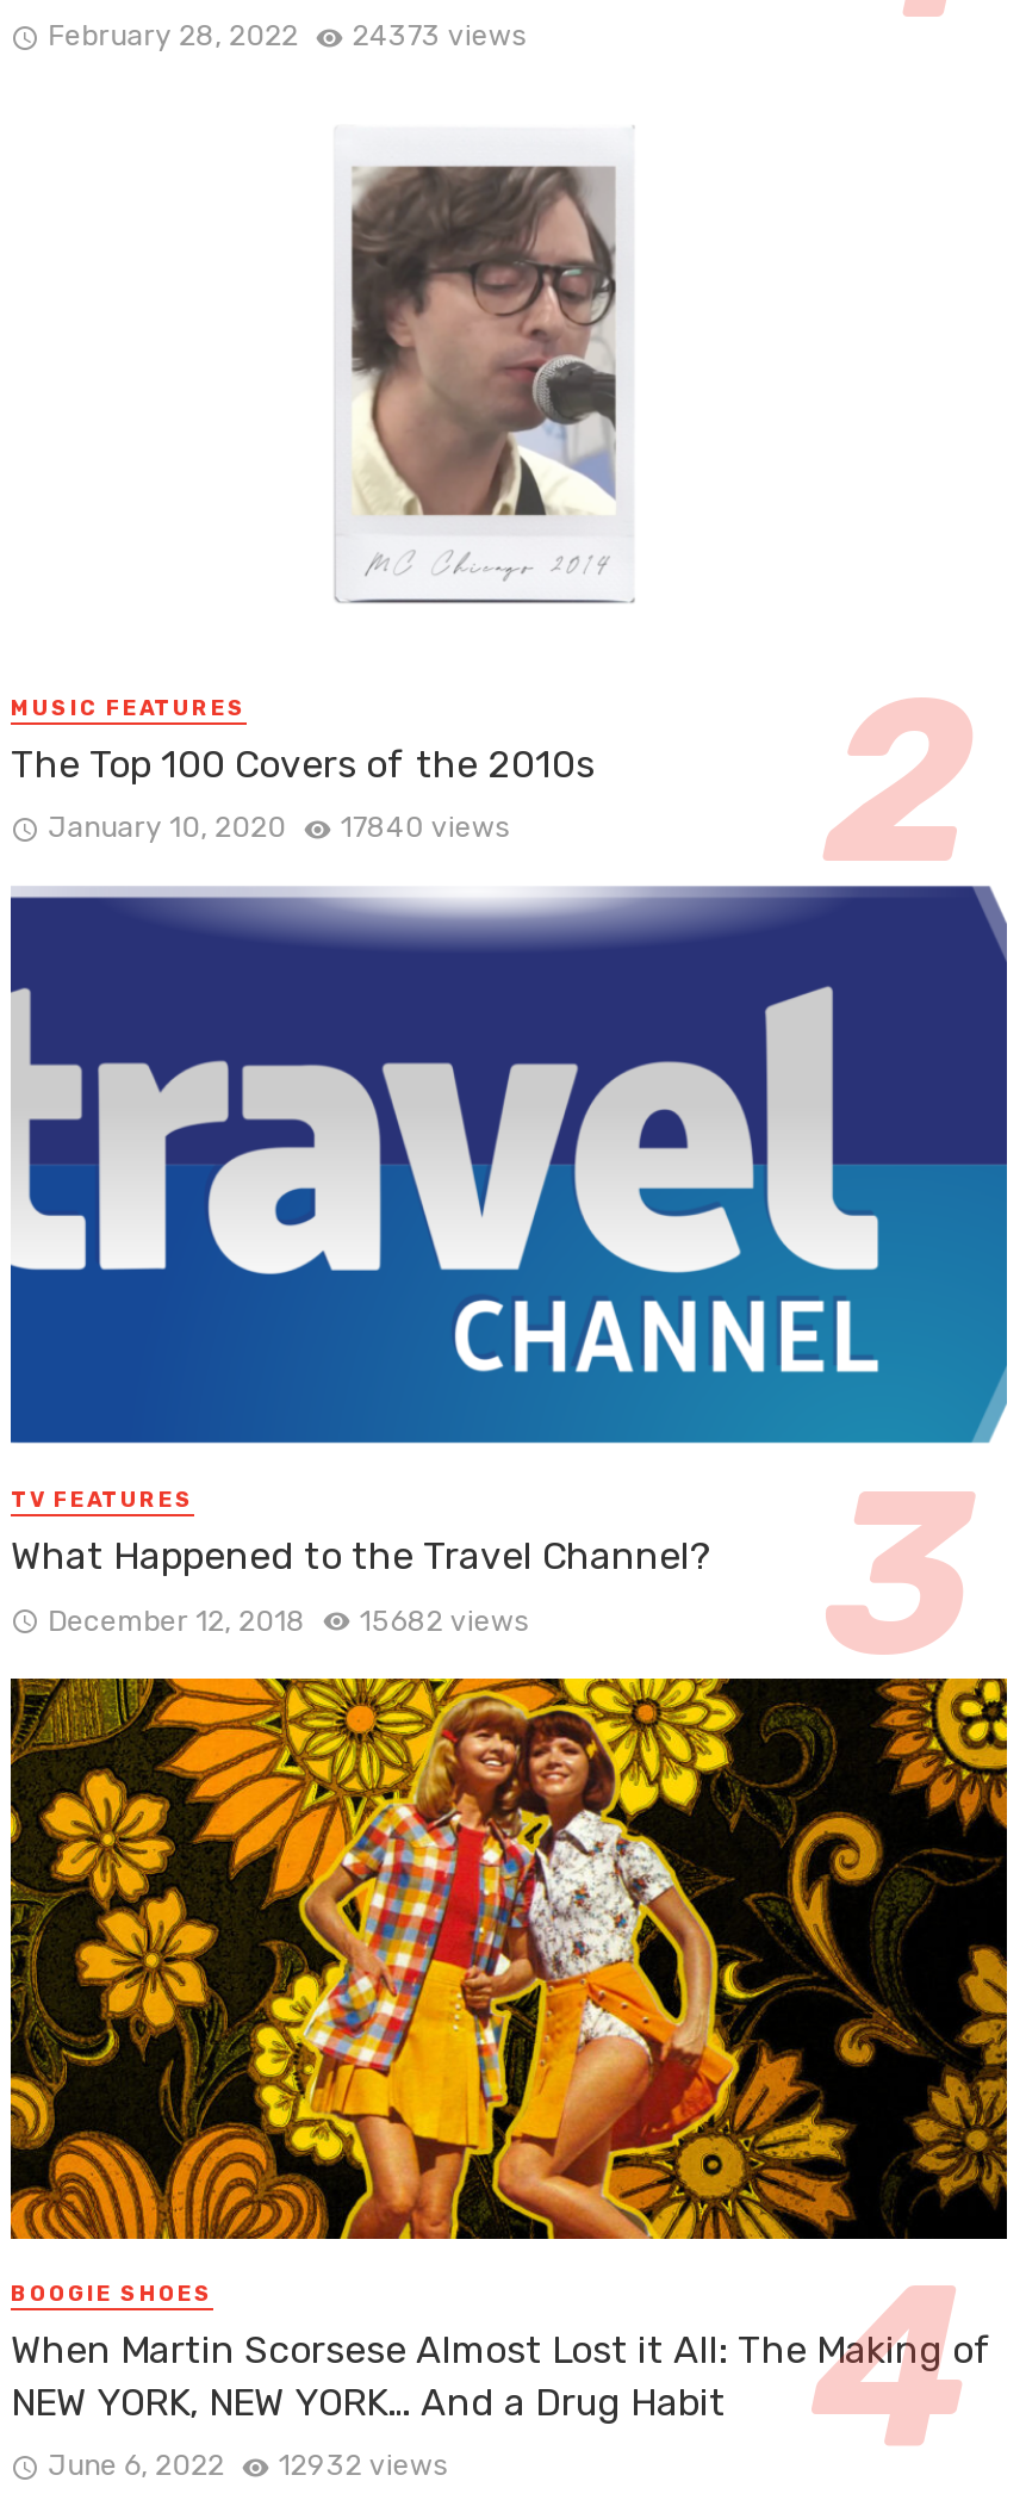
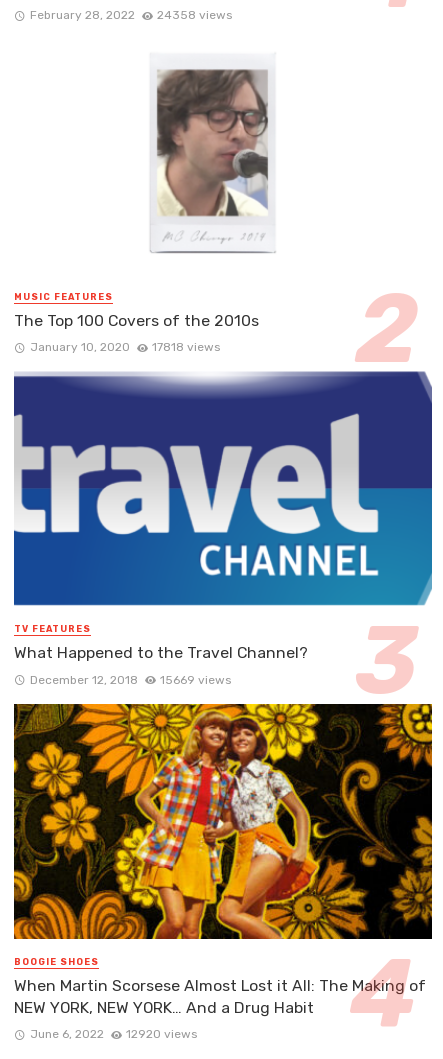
[48,19,526,52] February 28, 2022 24373 views -> [30,8,232,22] February 28, 2022 24358 views
[48,811,510,845] January 10, 2020 17840 views -> [30,340,220,354] January 10, 2020 17818 views
[48,1603,529,1637] December 12, 2018 15682 views -> [30,672,231,686] December 12, 2018 15669 views
[48,2448,448,2482] June 6, 2022 12932 views -> [30,1027,197,1041] June 6, 2022 12920 views

